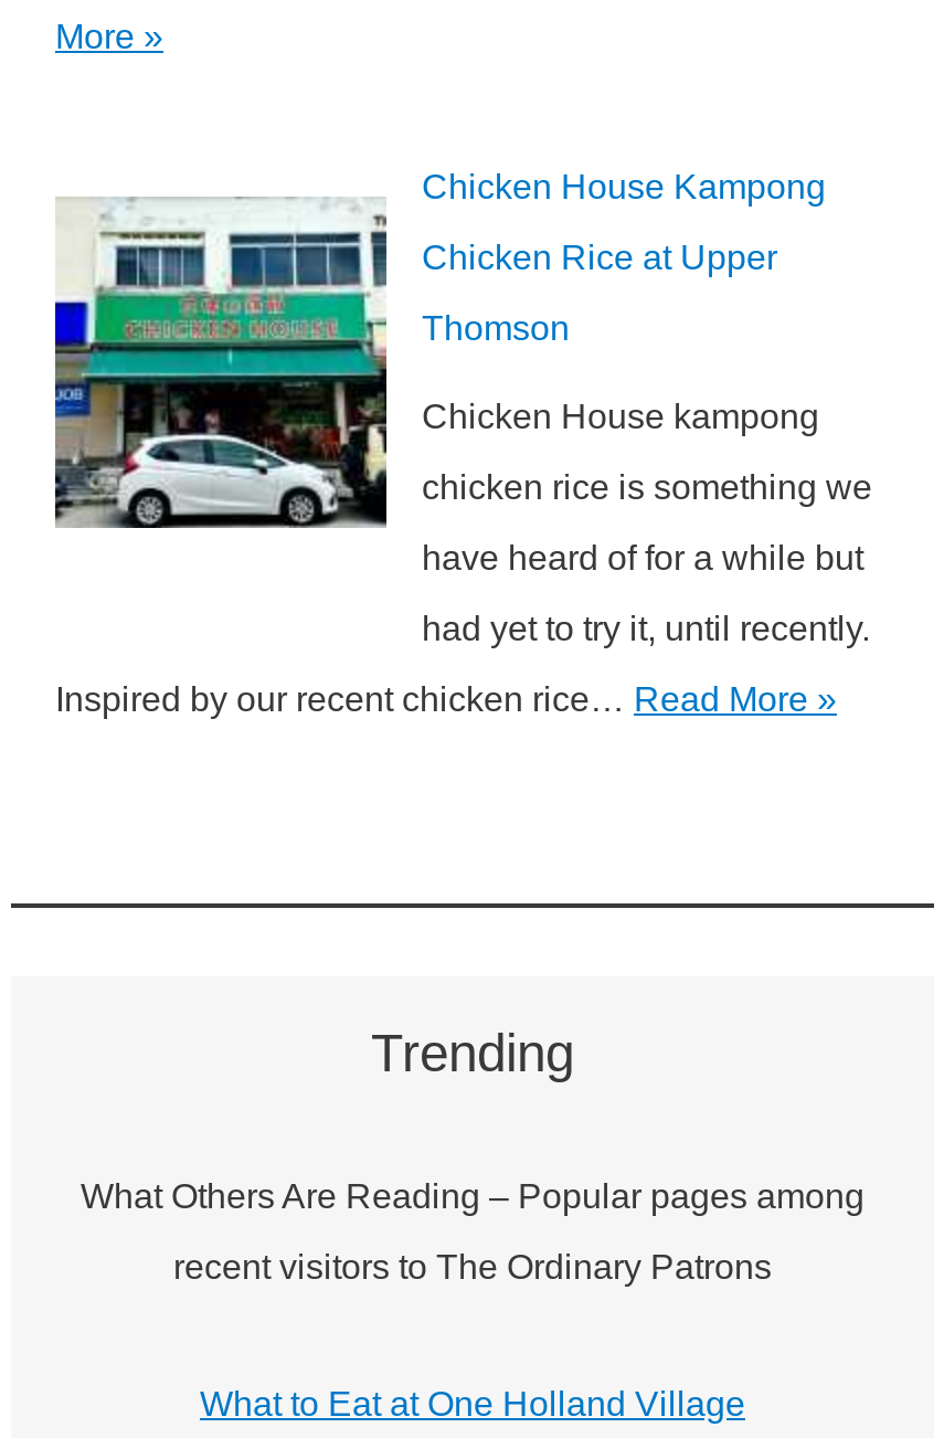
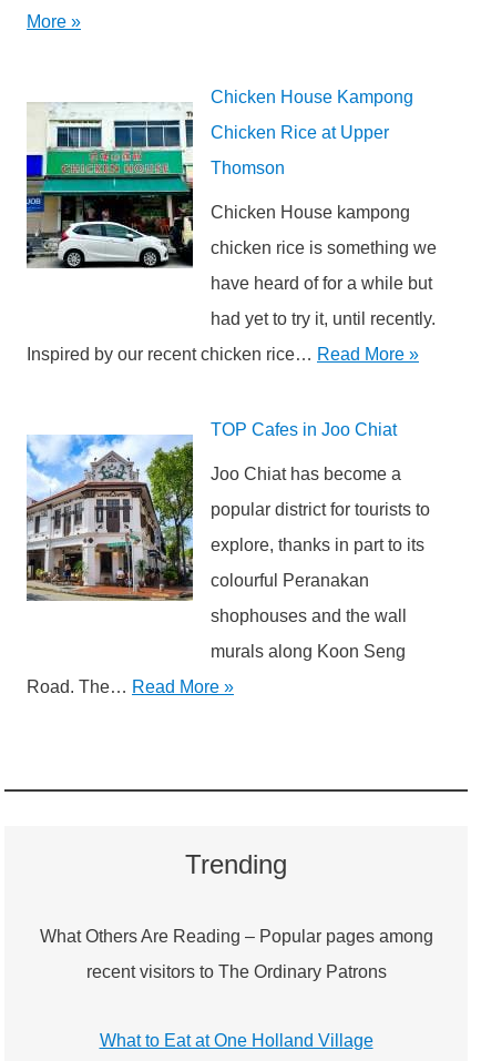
none -> [25,420,430,696] [image] | TOP Cafes in Joo Chiat | Joo Chiat has become a | popular district for tourists to | explore, thanks in part to its | colourful Peranakan | shophouses and the wall | murals along Koon Seng | Road. The… Read More »

